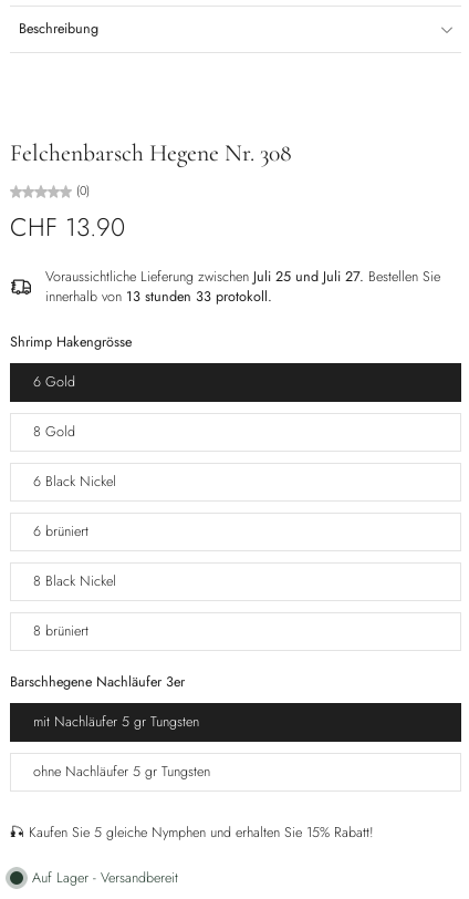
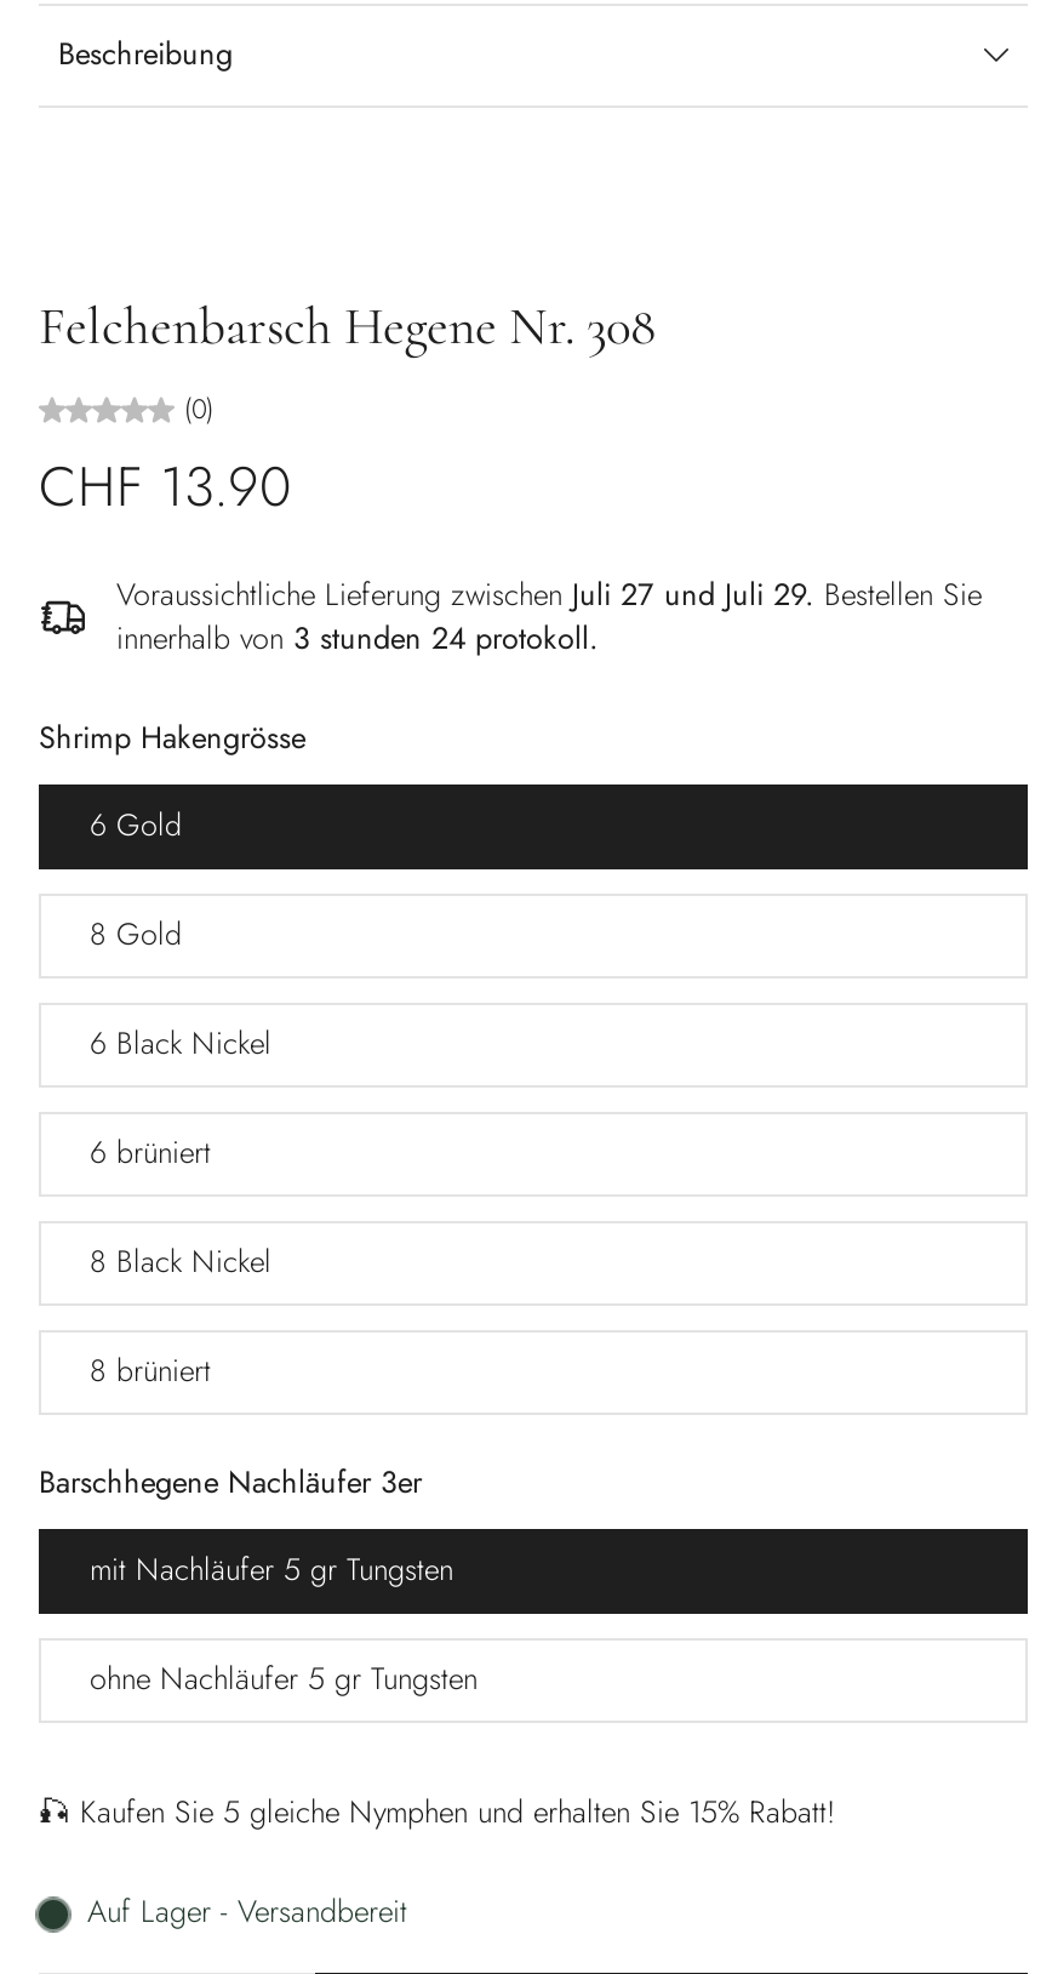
[45,266,440,286] Voraussichtliche Lieferung zwischen Juli 25 und Juli 27. Bestellen Sie -> [116,574,982,617] Voraussichtliche Lieferung zwischen Juli 27 und Juli 29. Bestellen Sie
[45,286,272,306] innerhalb von 13 stunden 33 protokoll. -> [116,617,599,661] innerhalb von 3 stunden 24 protokoll.

